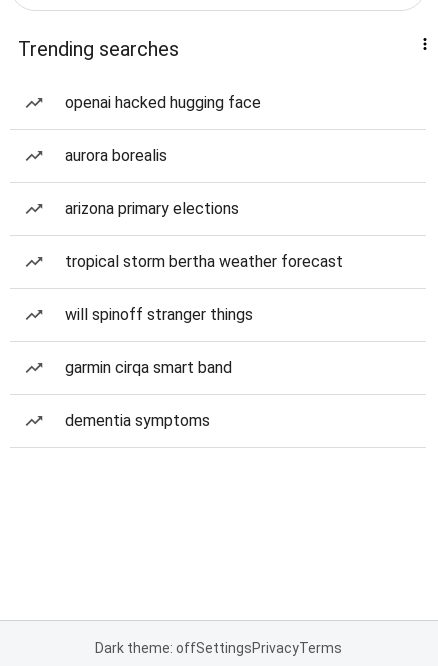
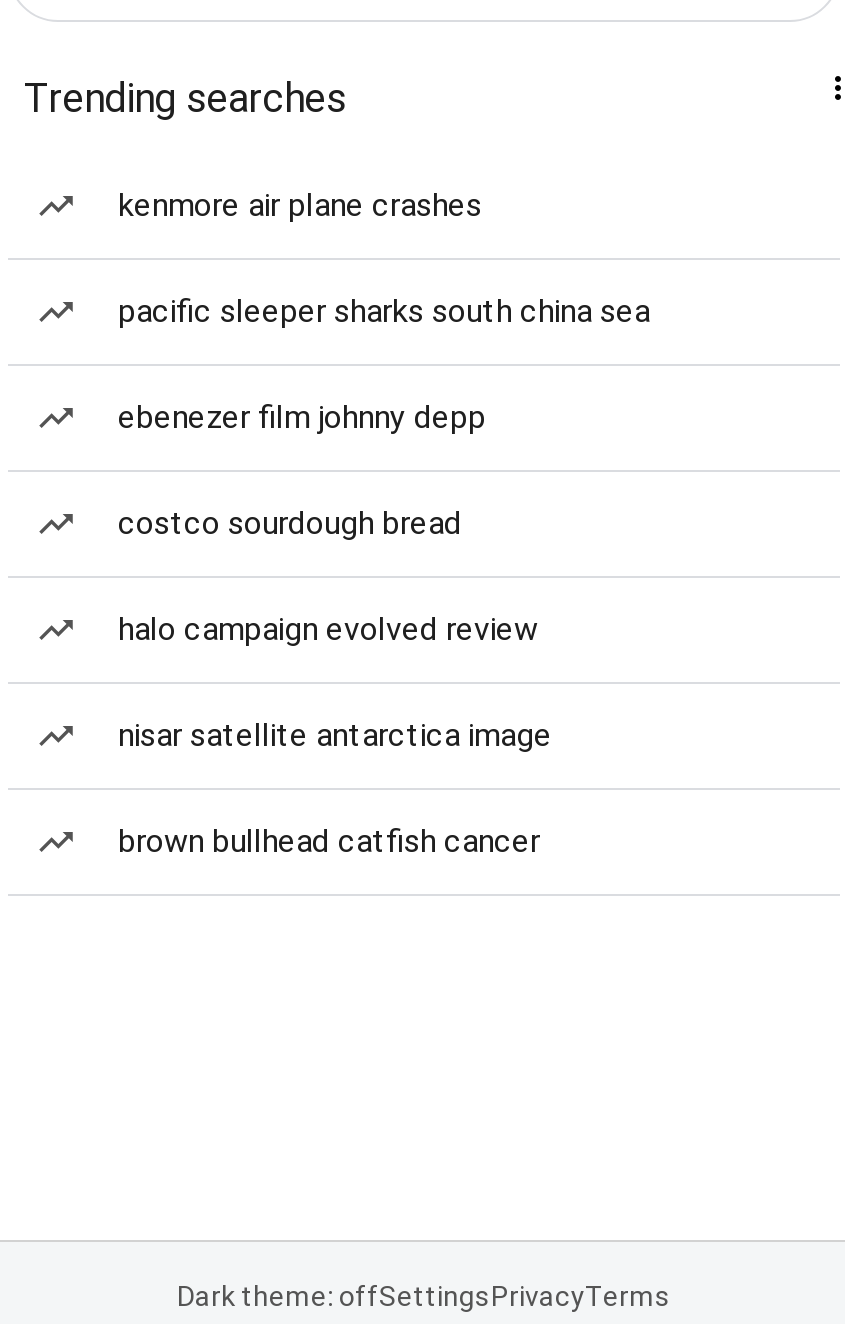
[65,93,261,112] openai hacked hugging face -> [118,186,482,224] kenmore air plane crashes
[65,146,167,165] aurora borealis -> [118,292,650,330] pacific sleeper sharks south china sea
[65,199,239,218] arizona primary elections -> [118,398,486,436] ebenezer film johnny depp
[65,252,343,271] tropical storm bertha weather forecast -> [118,504,462,542] costco sourdough bread
[65,305,253,324] will spinoff stranger things -> [118,610,538,648] halo campaign evolved review
[65,358,232,377] garmin cirqa smart band -> [118,716,552,754] nisar satellite antarctica image
[65,411,210,430] dementia symptoms -> [118,822,540,860] brown bullhead catfish cancer

